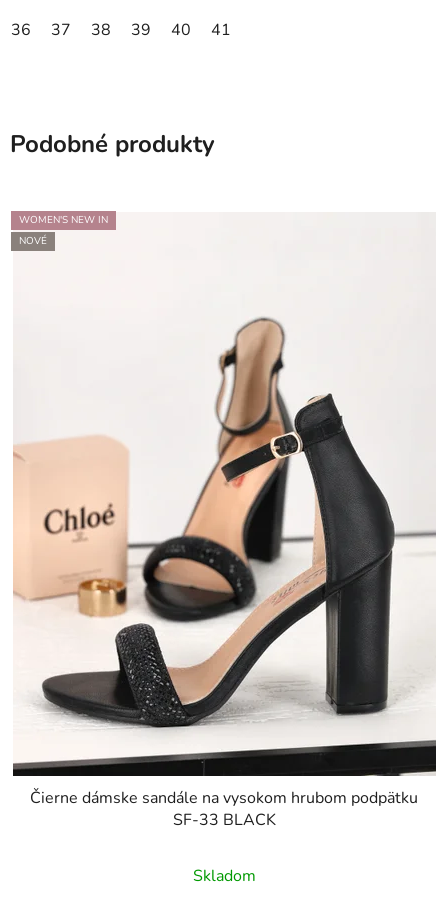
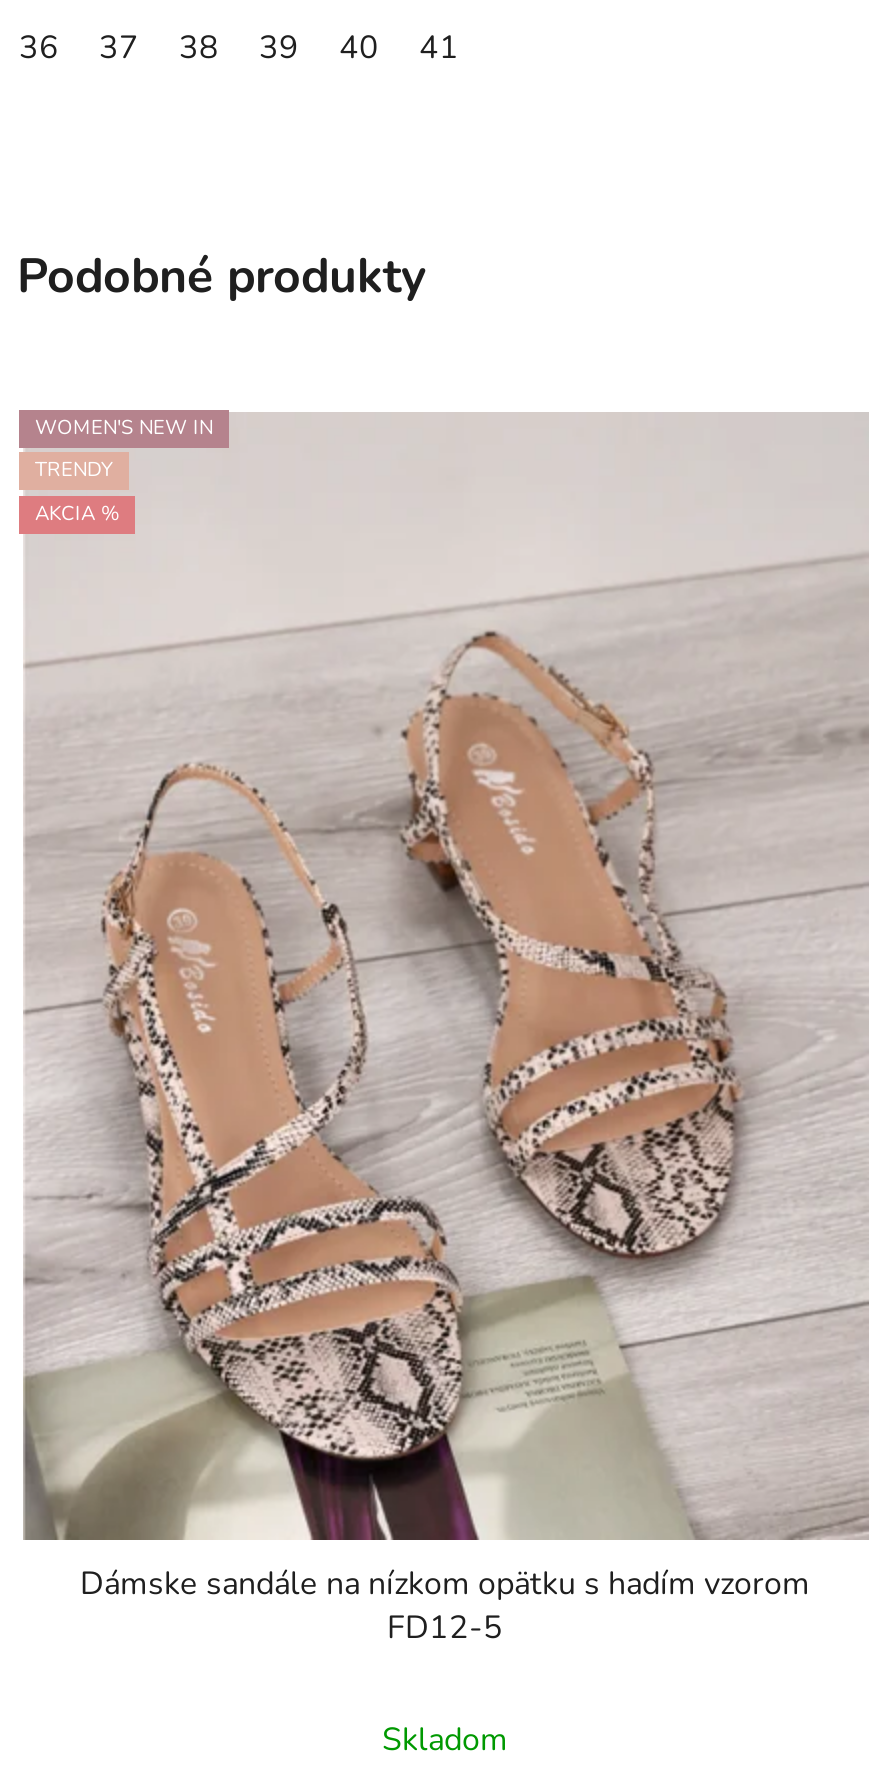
[13,214,436,777] [image] | NOVÉ -> [21,412,869,1542] [image] | TRENDY | AKCIA %
[30,787,418,831] Čierne dámske sandále na vysokom hrubom podpätku | SF-33 BLACK -> [80,1561,810,1649] Dámske sandále na nízkom opätku s hadím vzorom | FD12-5

